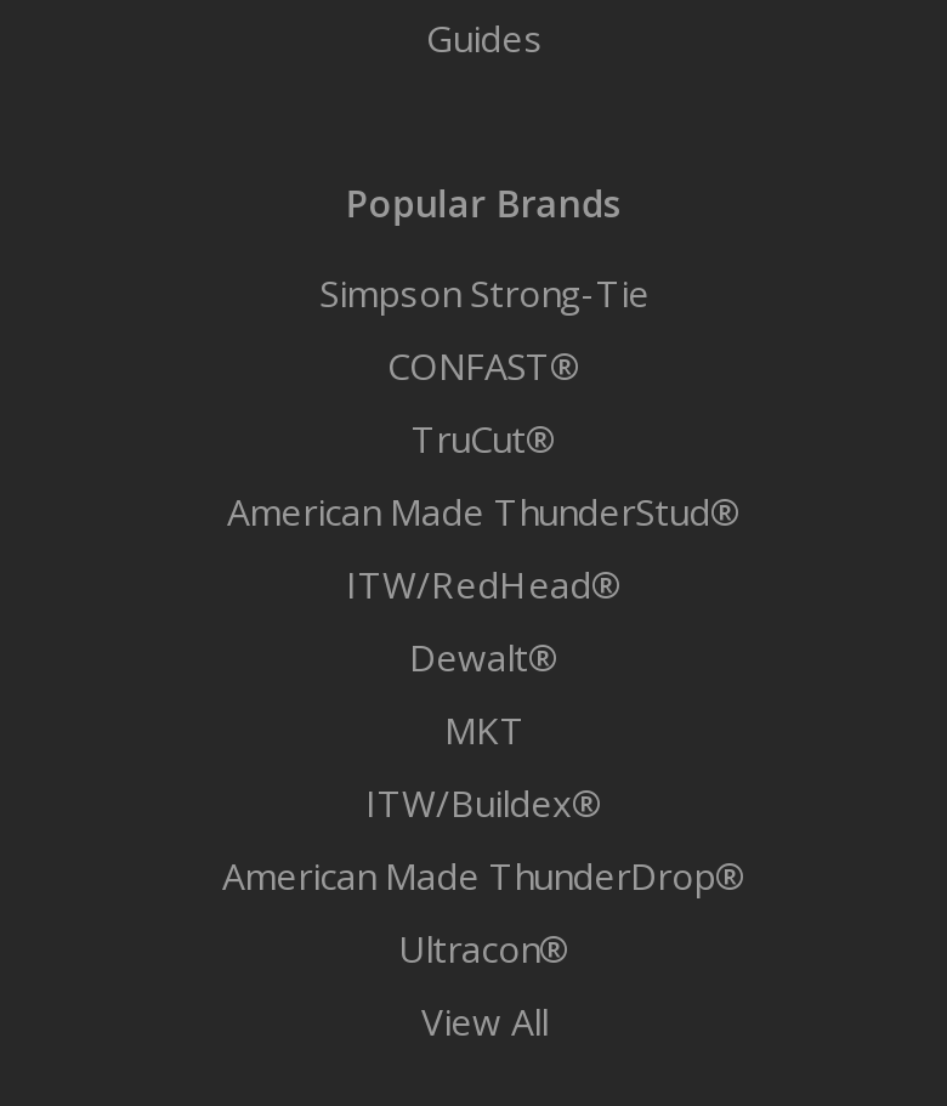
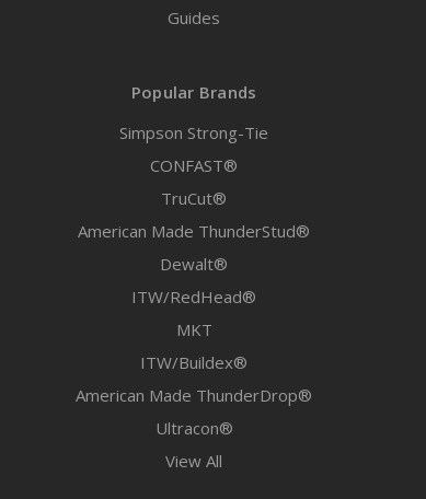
moved [346,558,623,607] -> [131,285,256,307]: ITW/RedHead®
moved [409,631,560,680] -> [160,252,228,274]: Dewalt®

